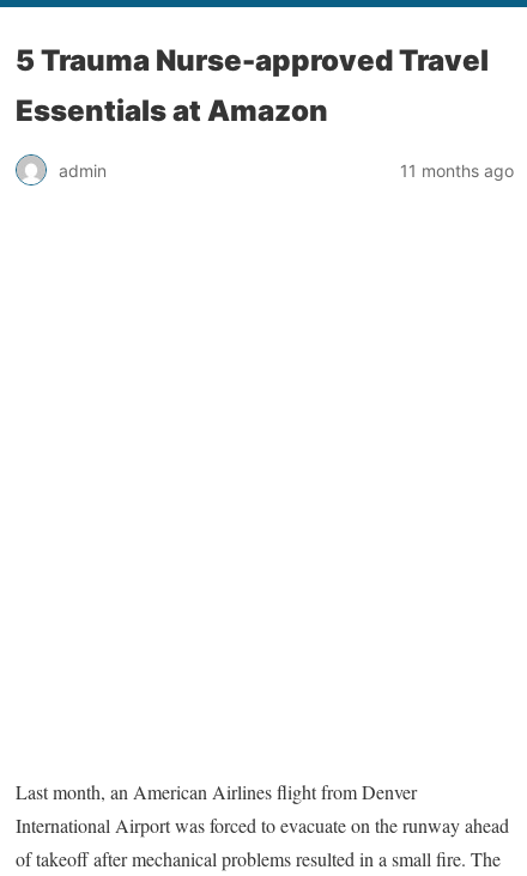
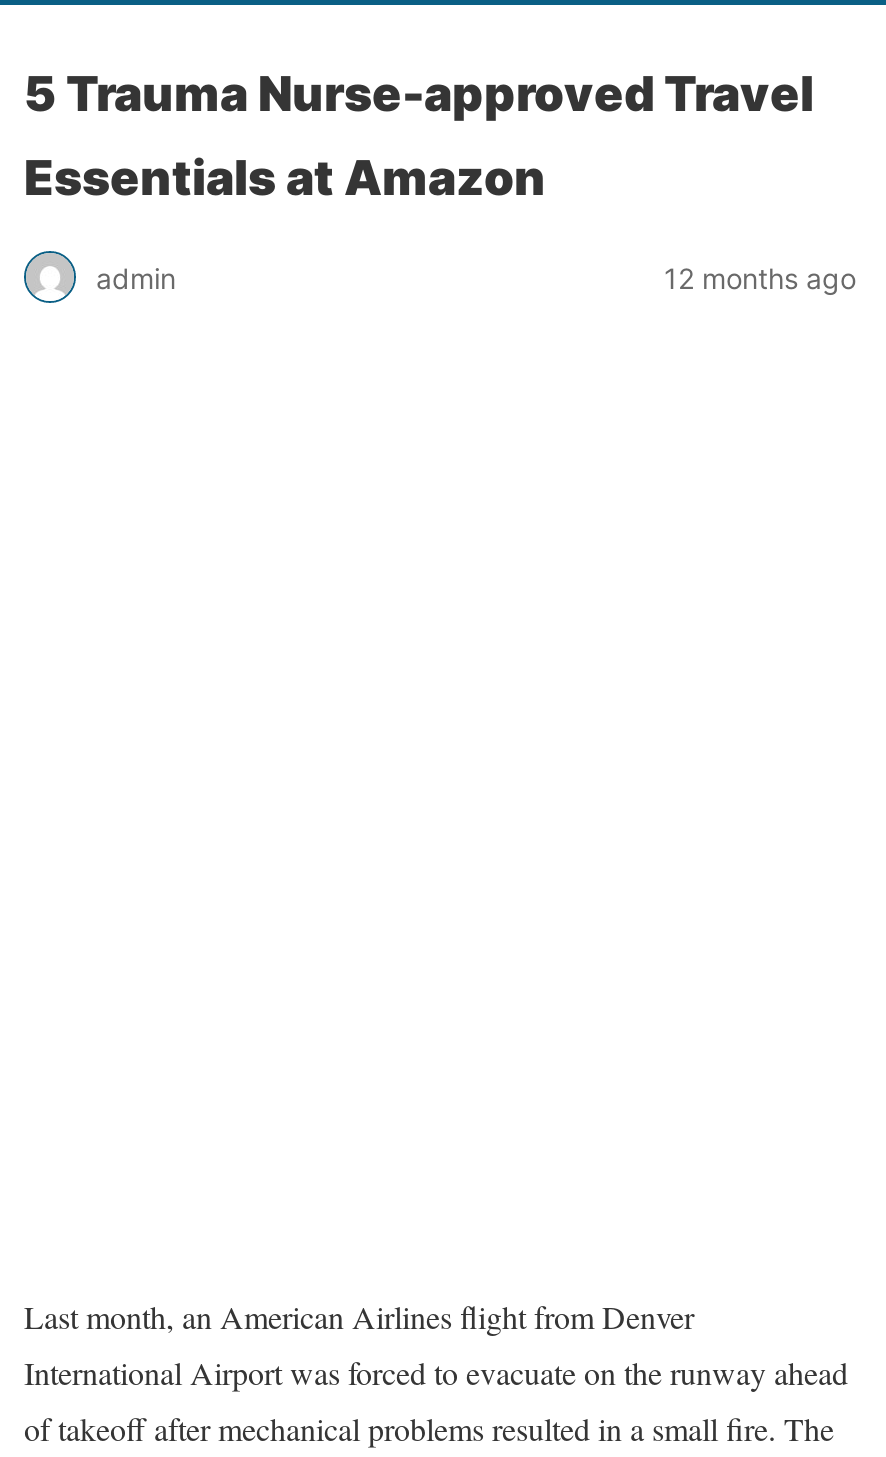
[400,160,514,180] 11 months ago -> [664,260,856,294] 12 months ago

